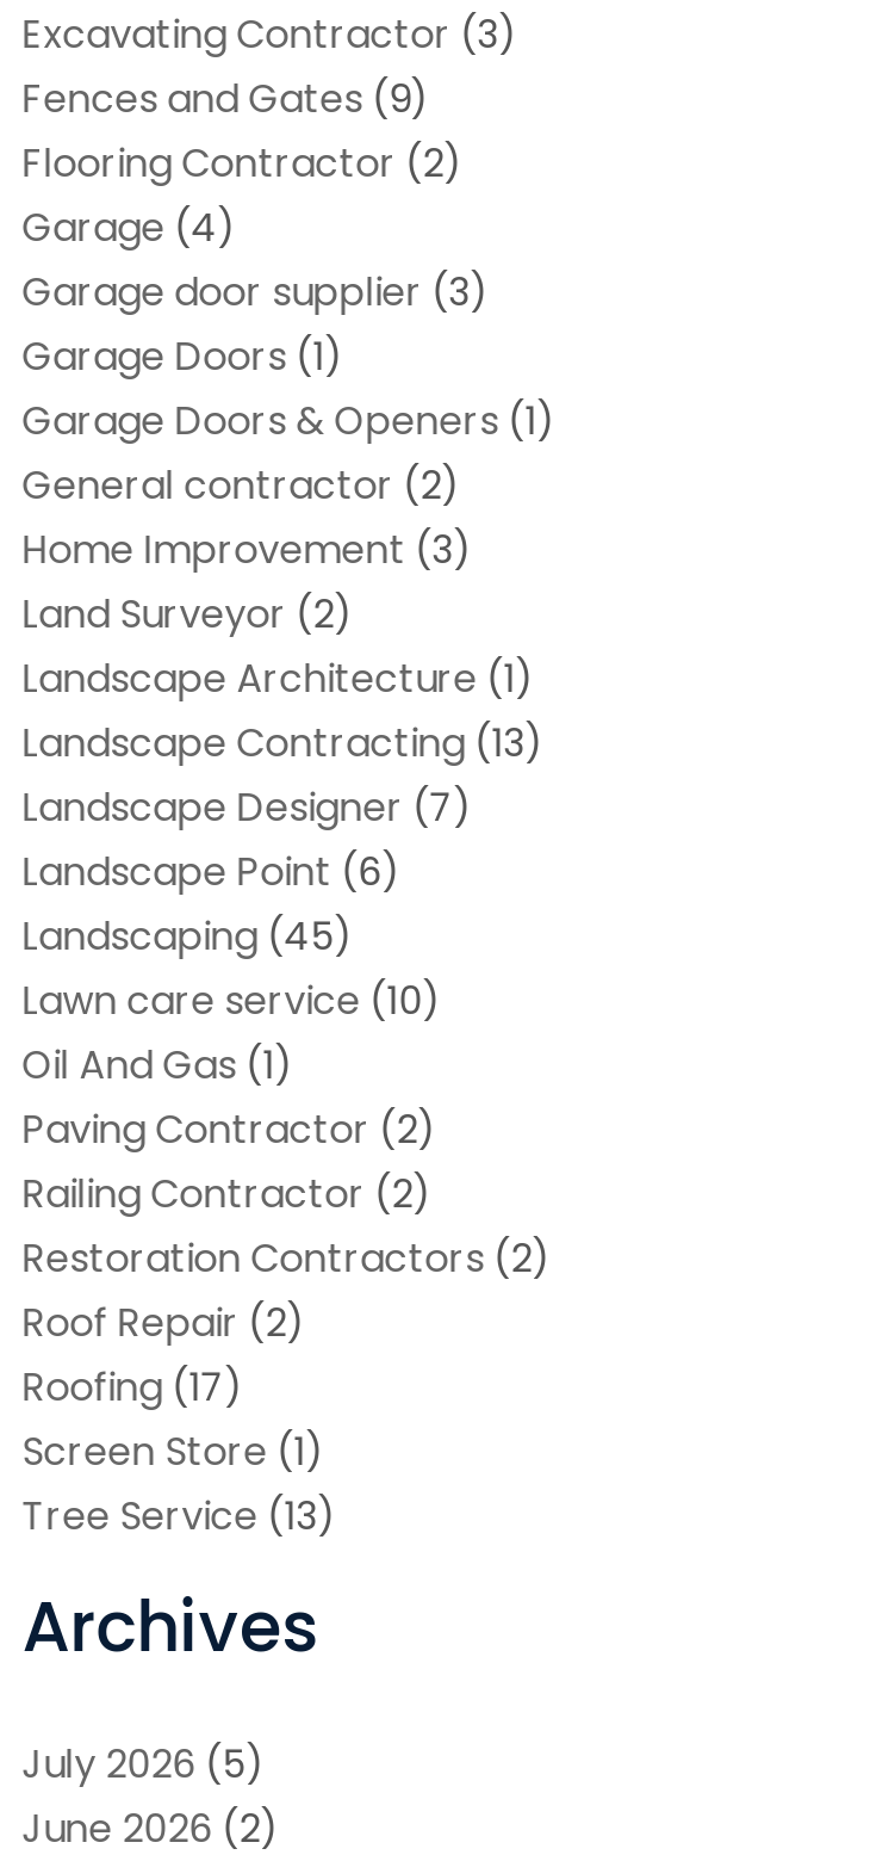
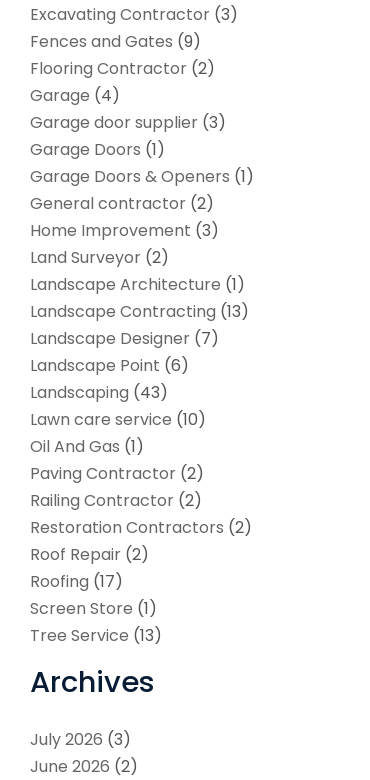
[22,909,353,964] Landscaping (45) -> [30,381,168,404] Landscaping (43)
[22,1737,265,1792] July 2026 (5) -> [30,728,131,751] July 2026 (3)

